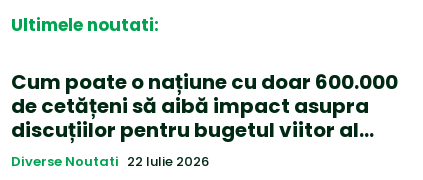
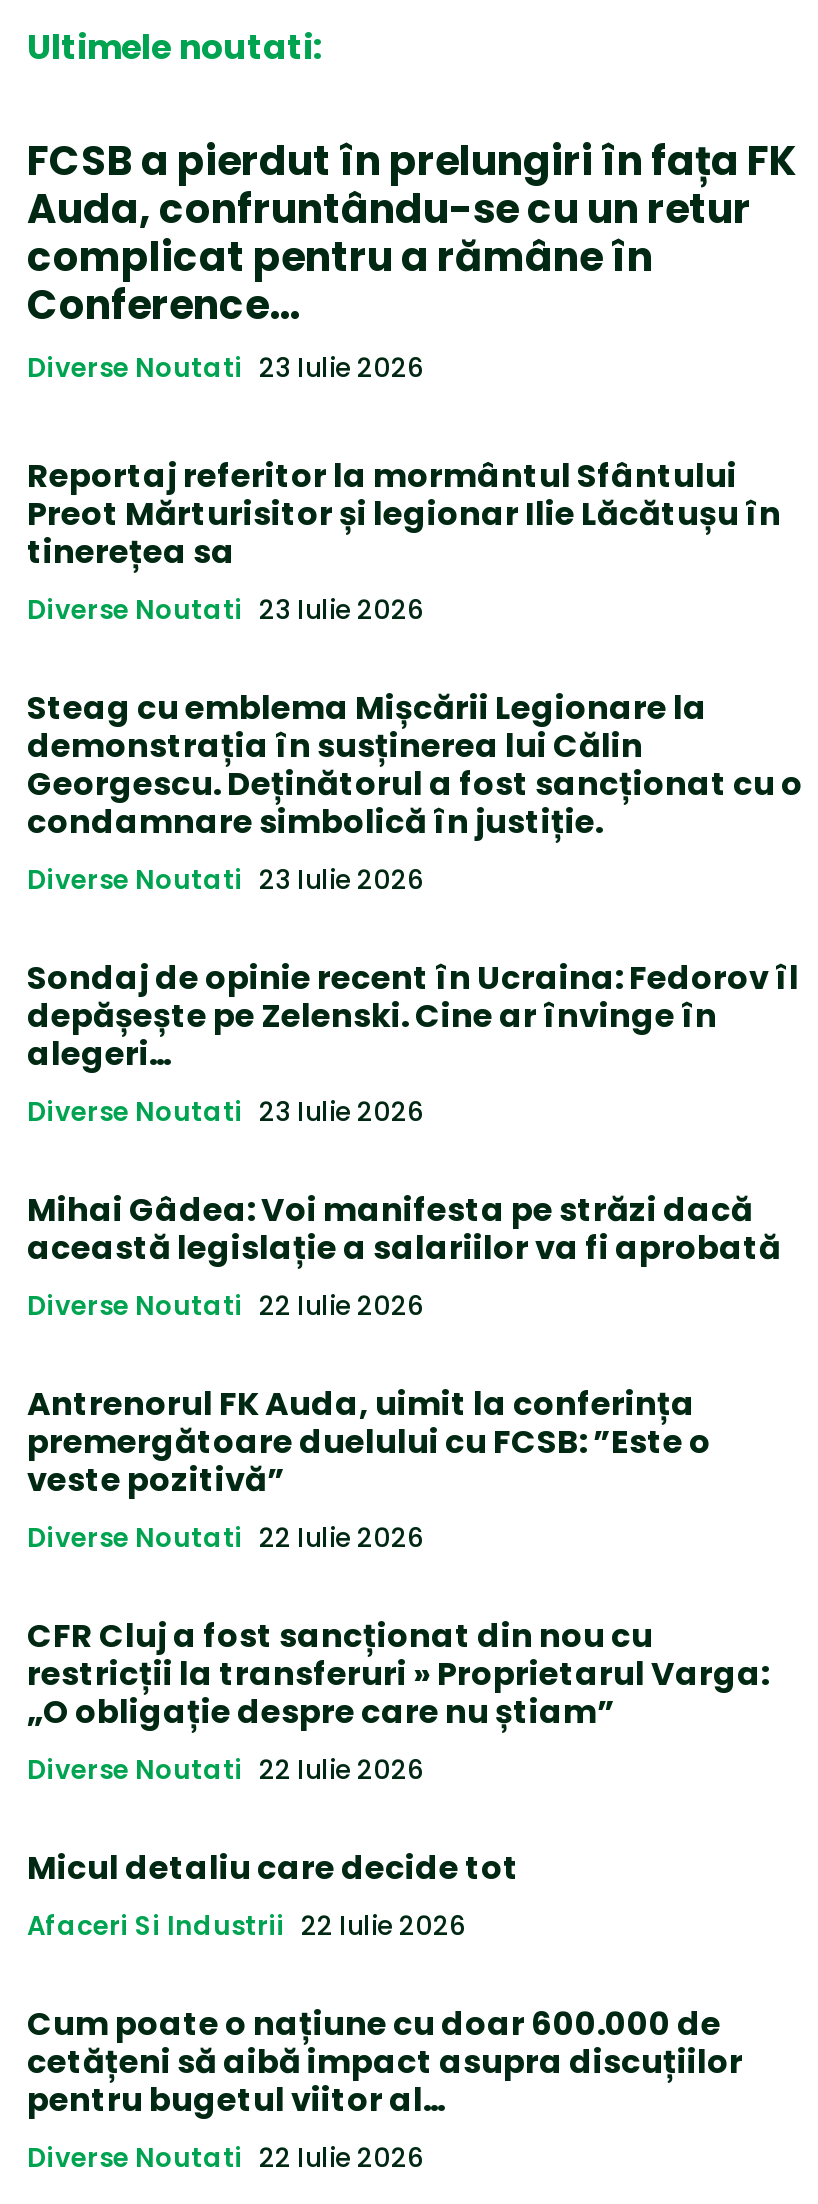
[11,68,398,144] Cum poate o națiune cu doar 600.000 | de cetățeni să aibă impact asupra | discuțiilor pentru bugetul viitor al… -> [27,133,803,2123] FCSB a pierdut în prelungiri în fața FK | Auda, confruntându-se cu un retur | complicat pentru a rămâne în | Conference… | Diverse Noutati 23 Iulie 2026 | Reportaj referitor la mormântul Sfântului | Preot Mărturisitor și legionar Ilie Lăcătușu în | tinerețea sa | Diverse Noutati 23 Iulie 2026 | Steag cu emblema Mișcării Legionare la | demonstrația în susținerea lui Călin | Georgescu. Deținătorul a fost sancționat cu o | condamnare simbolică în justiție. | Diverse Noutati 23 Iulie 2026 | Sondaj de opinie recent în Ucraina: Fedorov îl | depășește pe Zelenski. Cine ar învinge în | alegeri… | Diverse Noutati 23 Iulie 2026 | Mihai Gâdea: Voi manifesta pe străzi dacă | această legislație a salariilor va fi aprobată | Diverse Noutati 22 Iulie 2026 | Antrenorul FK Auda, uimit la conferința | premergătoare duelului cu FCSB: ”Este o | veste pozitivă” | Diverse Noutati 22 Iulie 2026 | CFR Cluj a fost sancționat din nou cu | restricții la transferuri » Proprietarul Varga: | „O obligație despre care nu știam” | Diverse Noutati 22 Iulie 2026 | Micul detaliu care decide tot | Afaceri Si Industrii 22 Iulie 2026 | Cum poate o națiune cu doar 600.000 de | cetățeni să aibă impact asupra discuțiilor | pentru bugetul viitor al…

